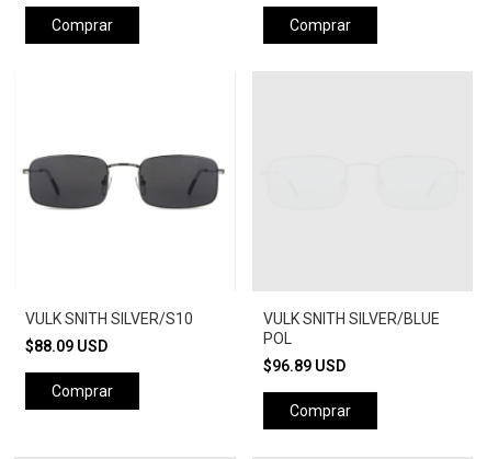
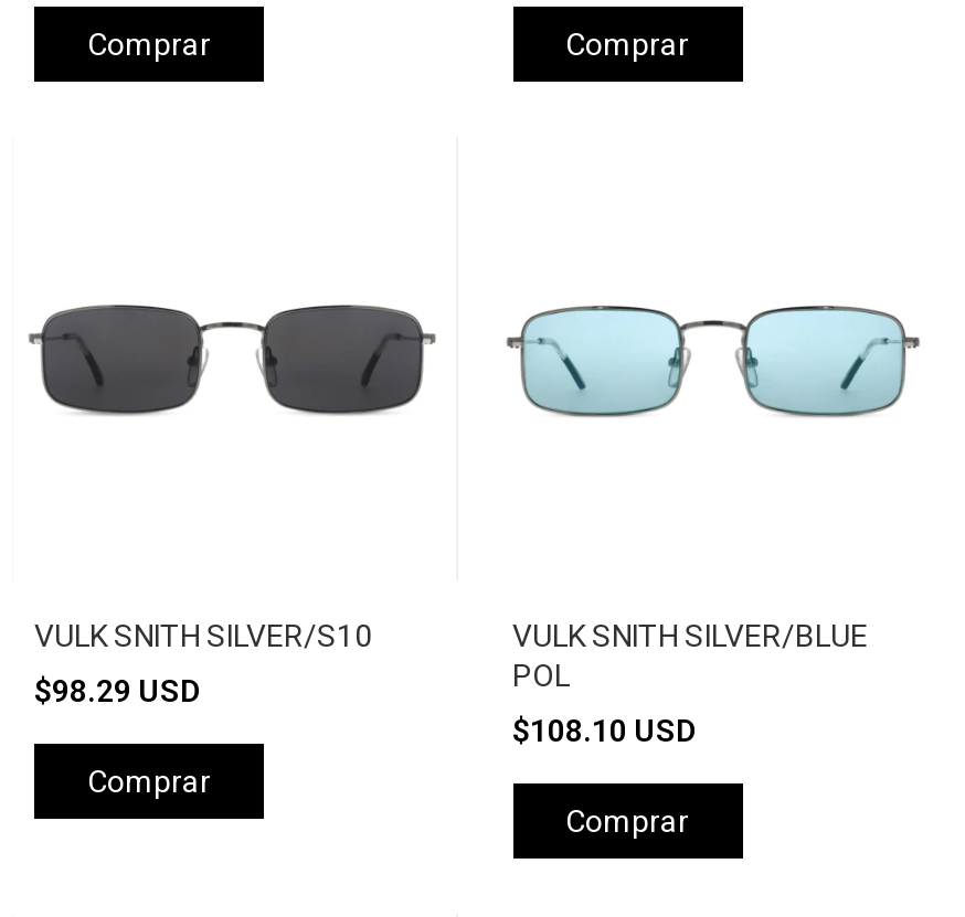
none -> [507,305,920,417] [image]
[25,338,111,355] $88.09 USD -> [34,674,206,709] $98.29 USD
[263,357,348,375] $96.89 USD -> [512,713,702,749] $108.10 USD

